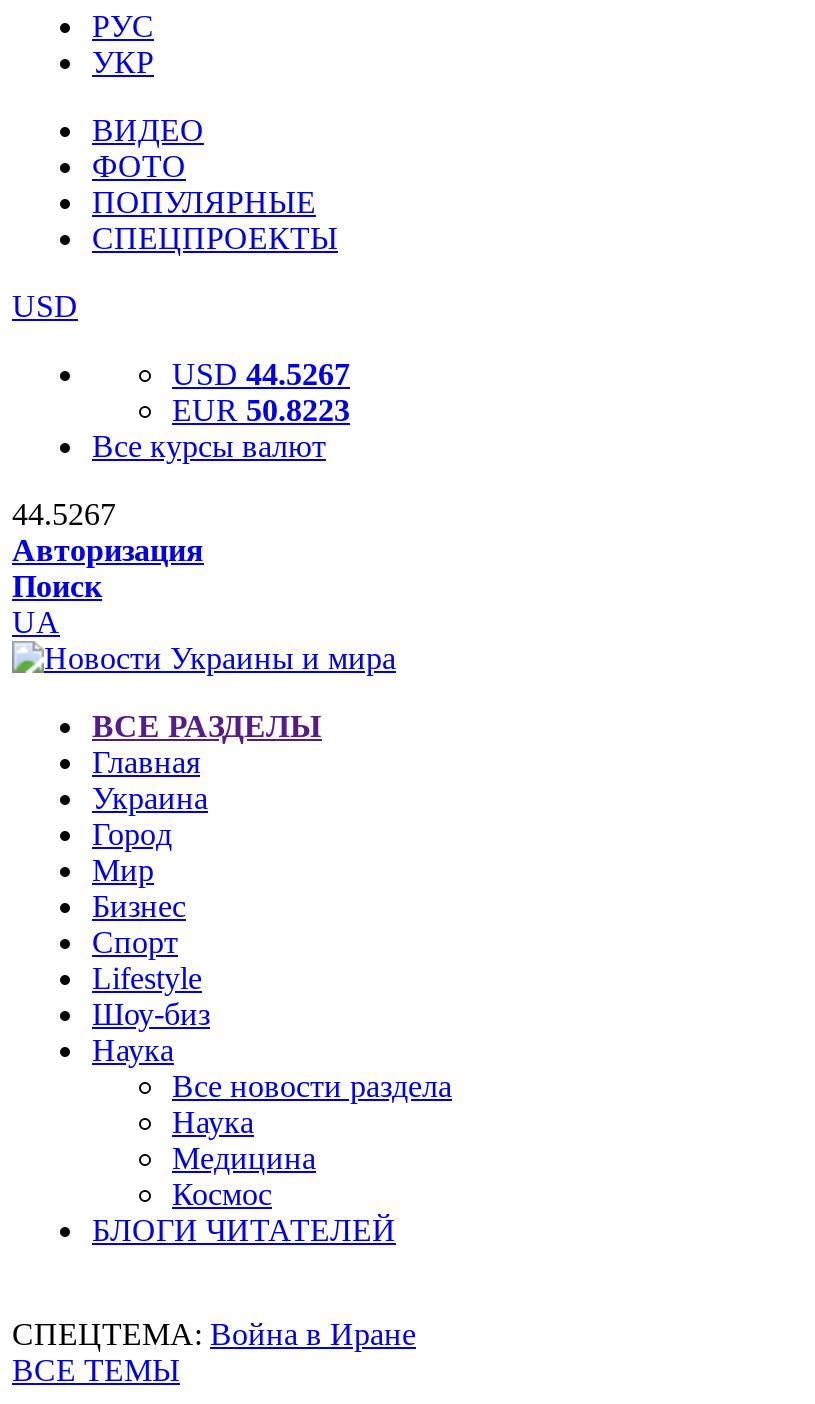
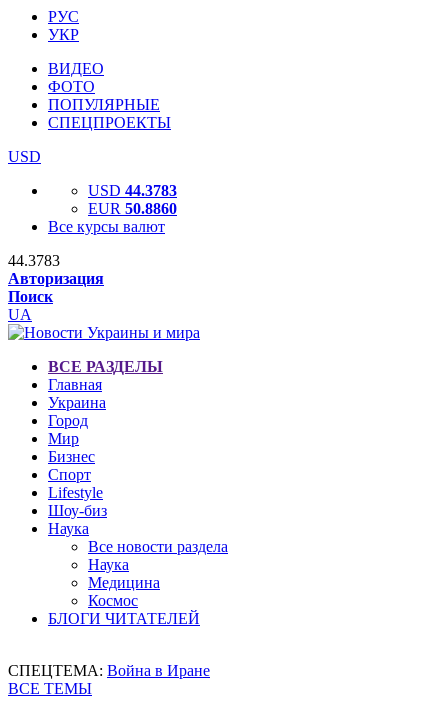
[172,357,350,391] USD 44.5267 -> [88,182,177,199] USD 44.3783
[172,393,350,427] EUR 50.8223 -> [88,200,177,217] EUR 50.8860
[12,497,116,531] 44.5267 -> [8,252,60,269] 44.3783

